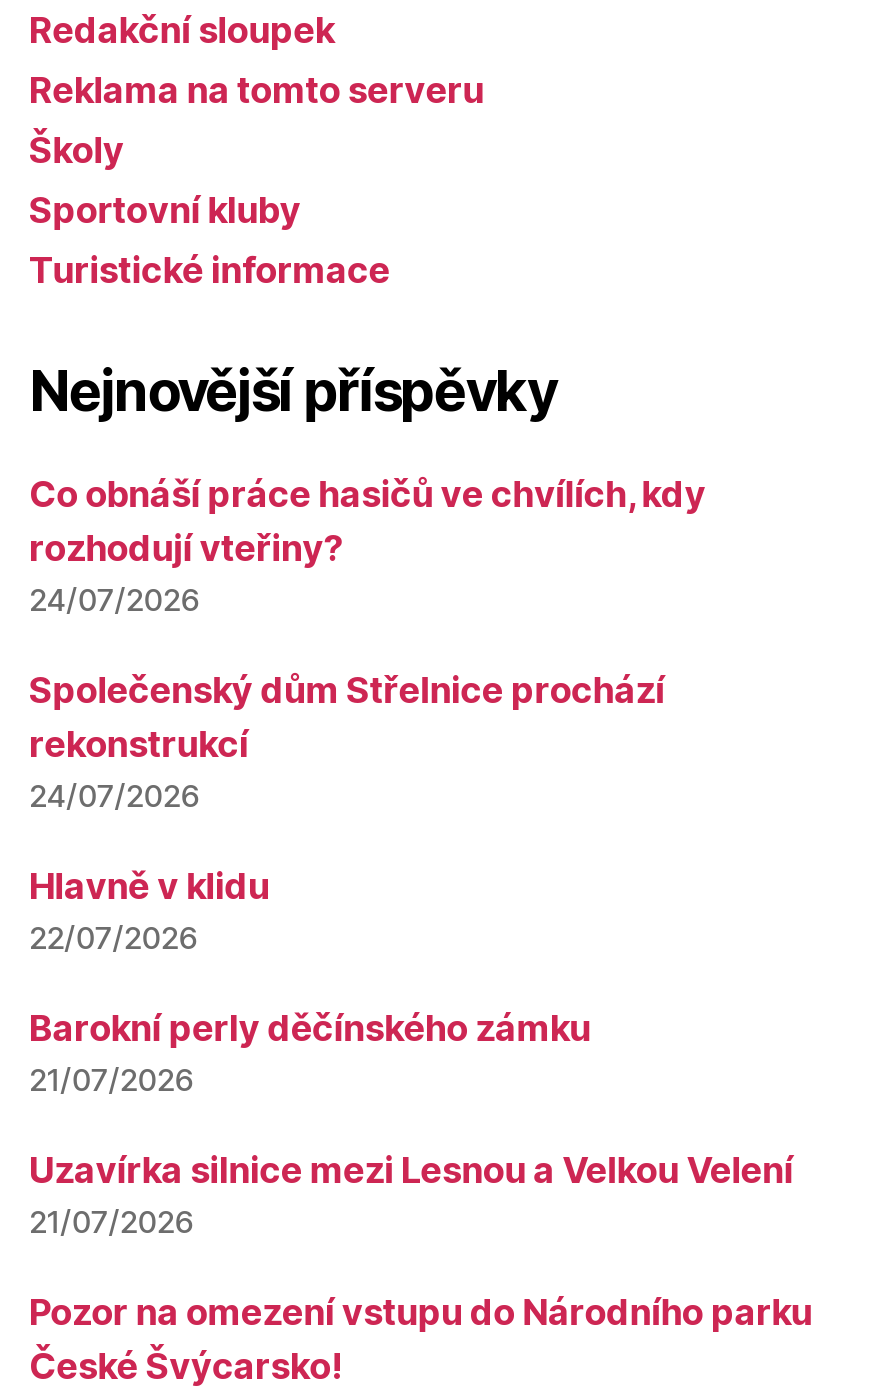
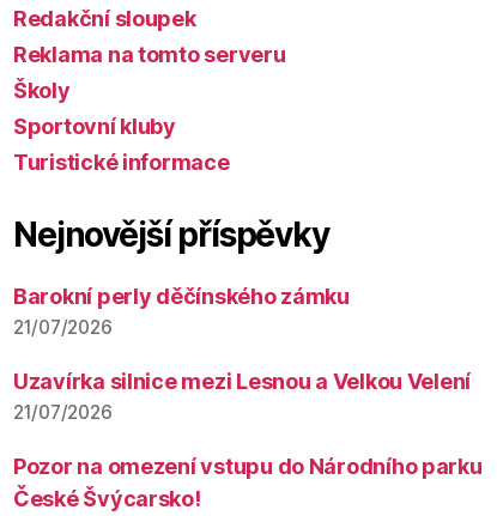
[29,473,706,957] Co obnáší práce hasičů ve chvílích, kdy | rozhodují vteřiny? | 24/07/2026 | Společenský dům Střelnice prochází | rekonstrukcí | 24/07/2026 | Hlavně v klidu | 22/07/2026 -> none

